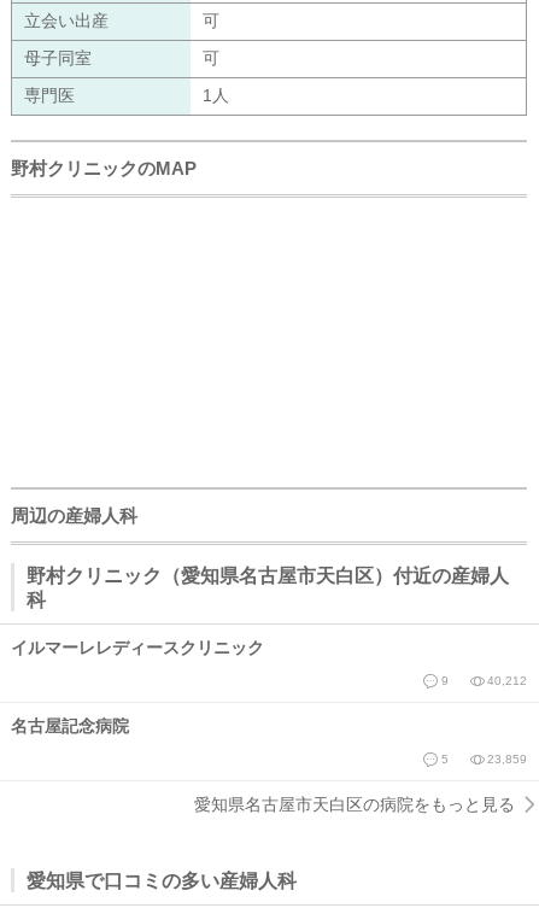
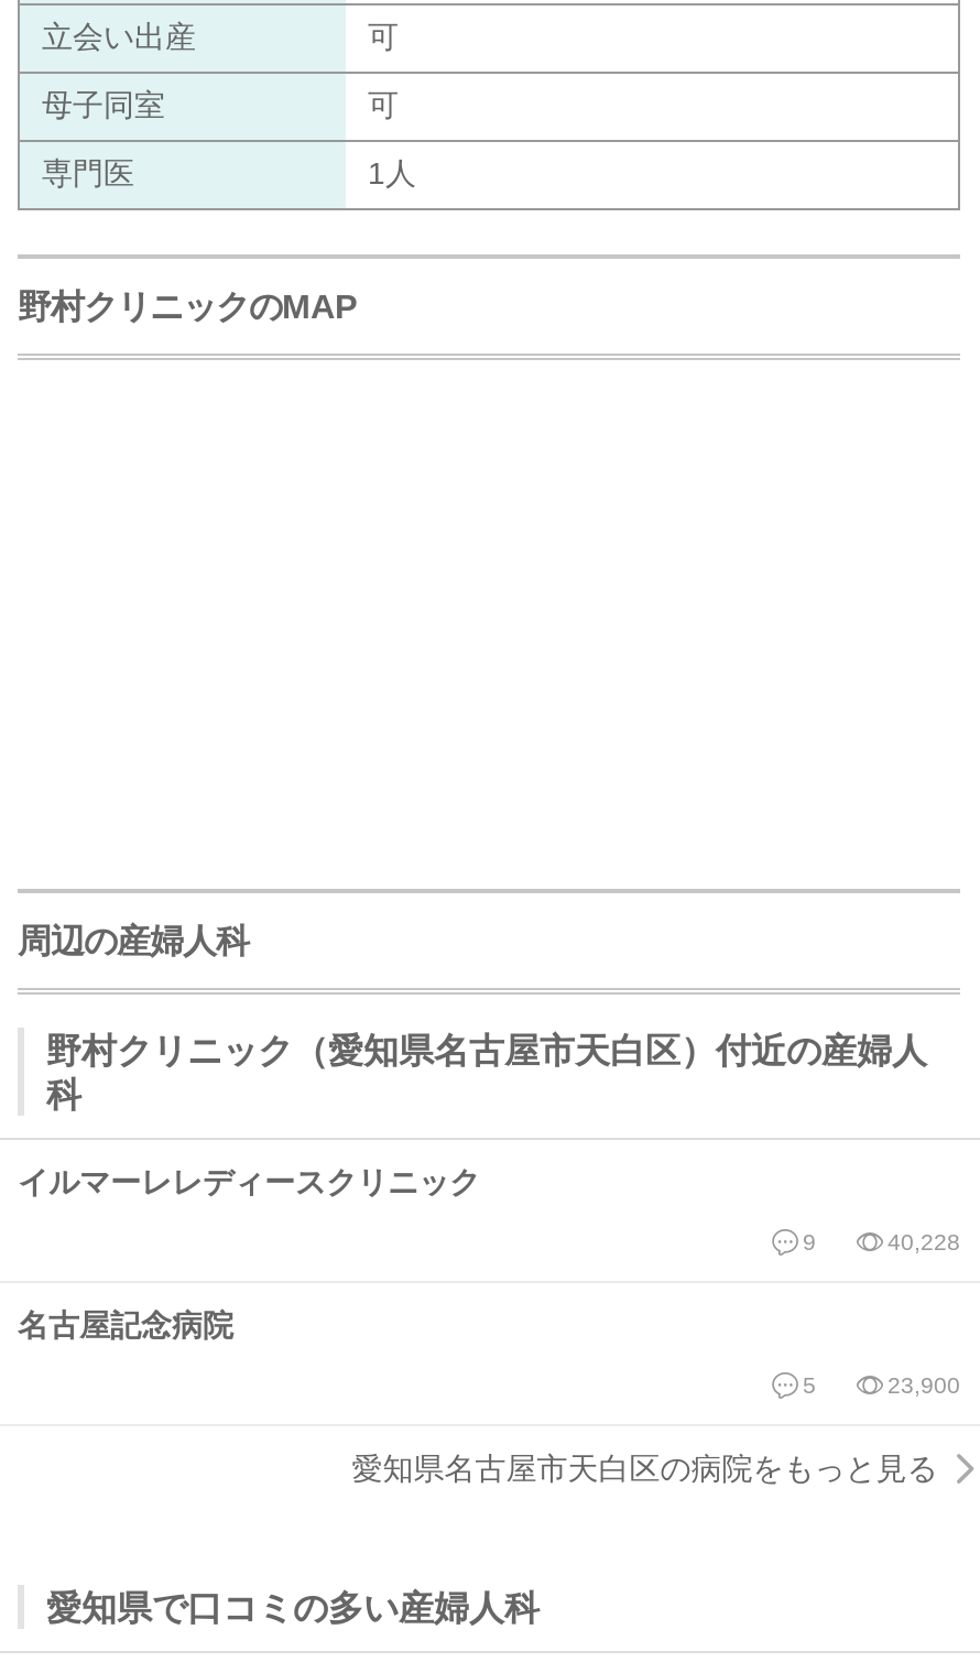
[487,674,527,687] 40,212 -> [888,1230,960,1254] 40,228
[487,752,527,765] 23,859 -> [888,1373,960,1397] 23,900

